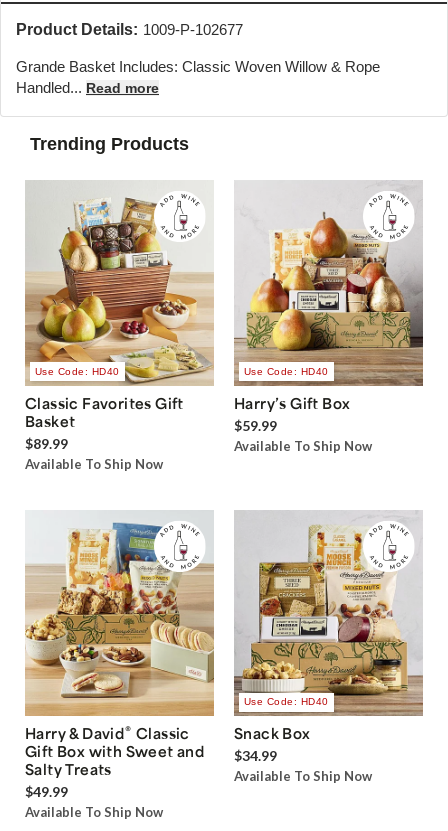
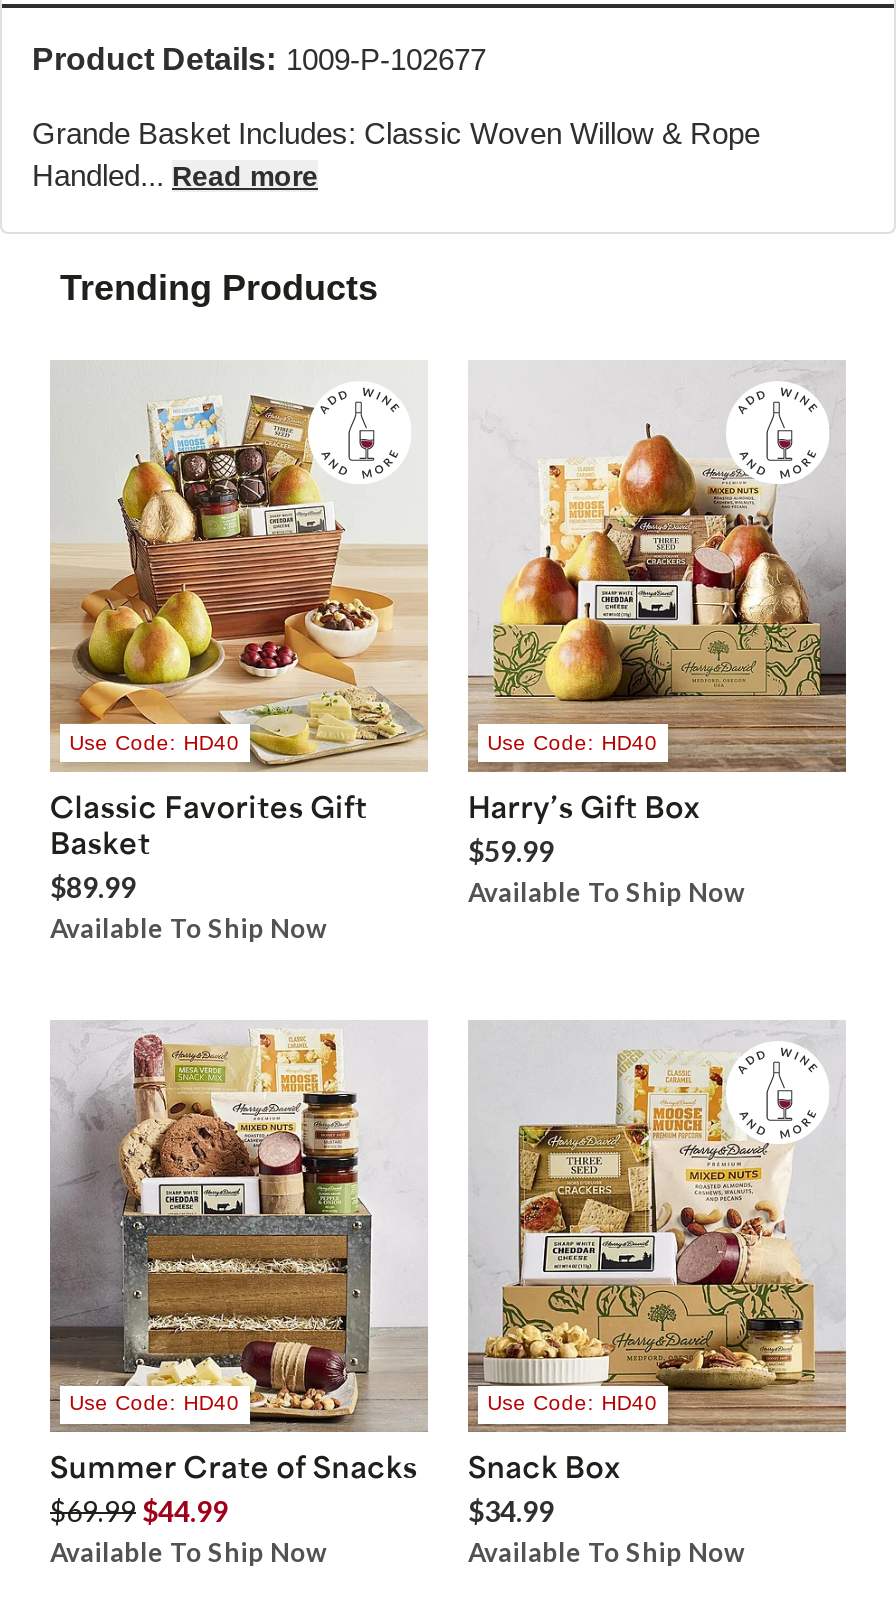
[24,512,214,800] [image] | Harry & David® Classic | Gift Box with Sweet and | Salty Treats | $49.99 -> [48,1022,428,1529] [image] | Use Code: HD40 | Summer Crate of Snacks | $69.99 $44.99

